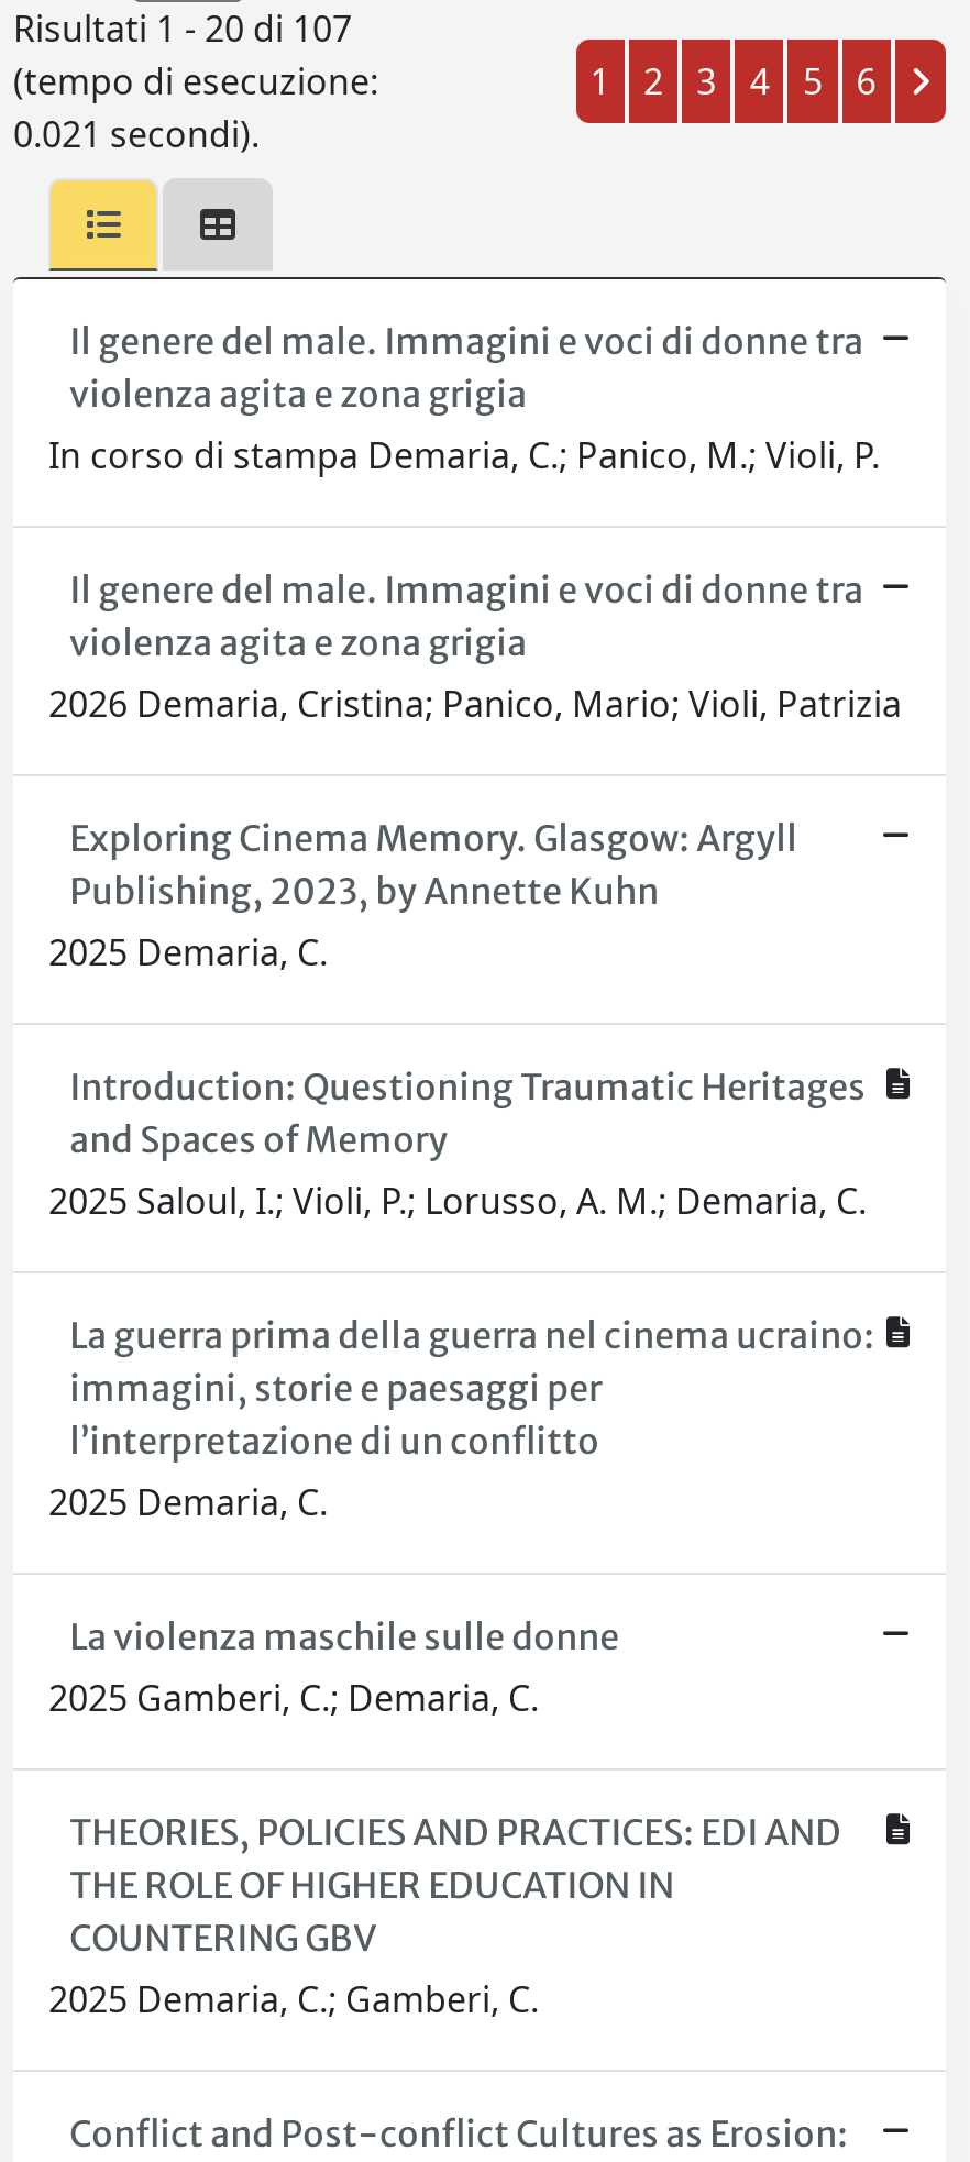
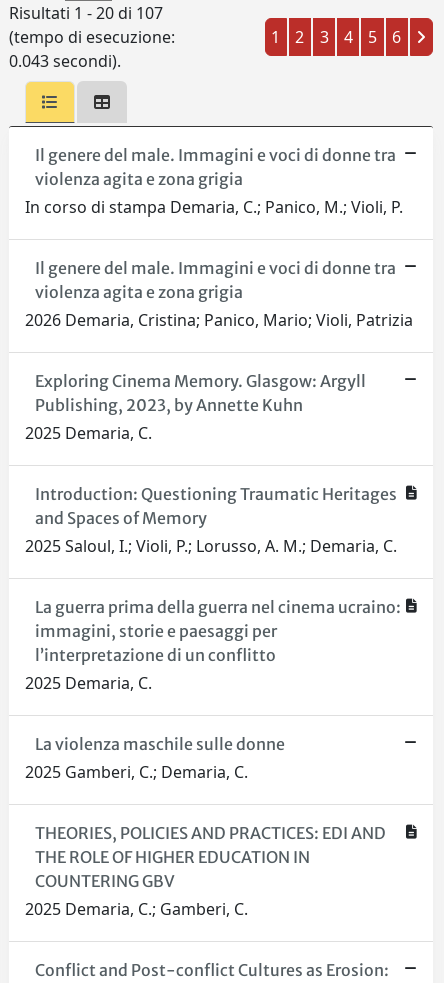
[13,110,260,159] 0.021 secondi). -> [9,50,121,72] 0.043 secondi).

